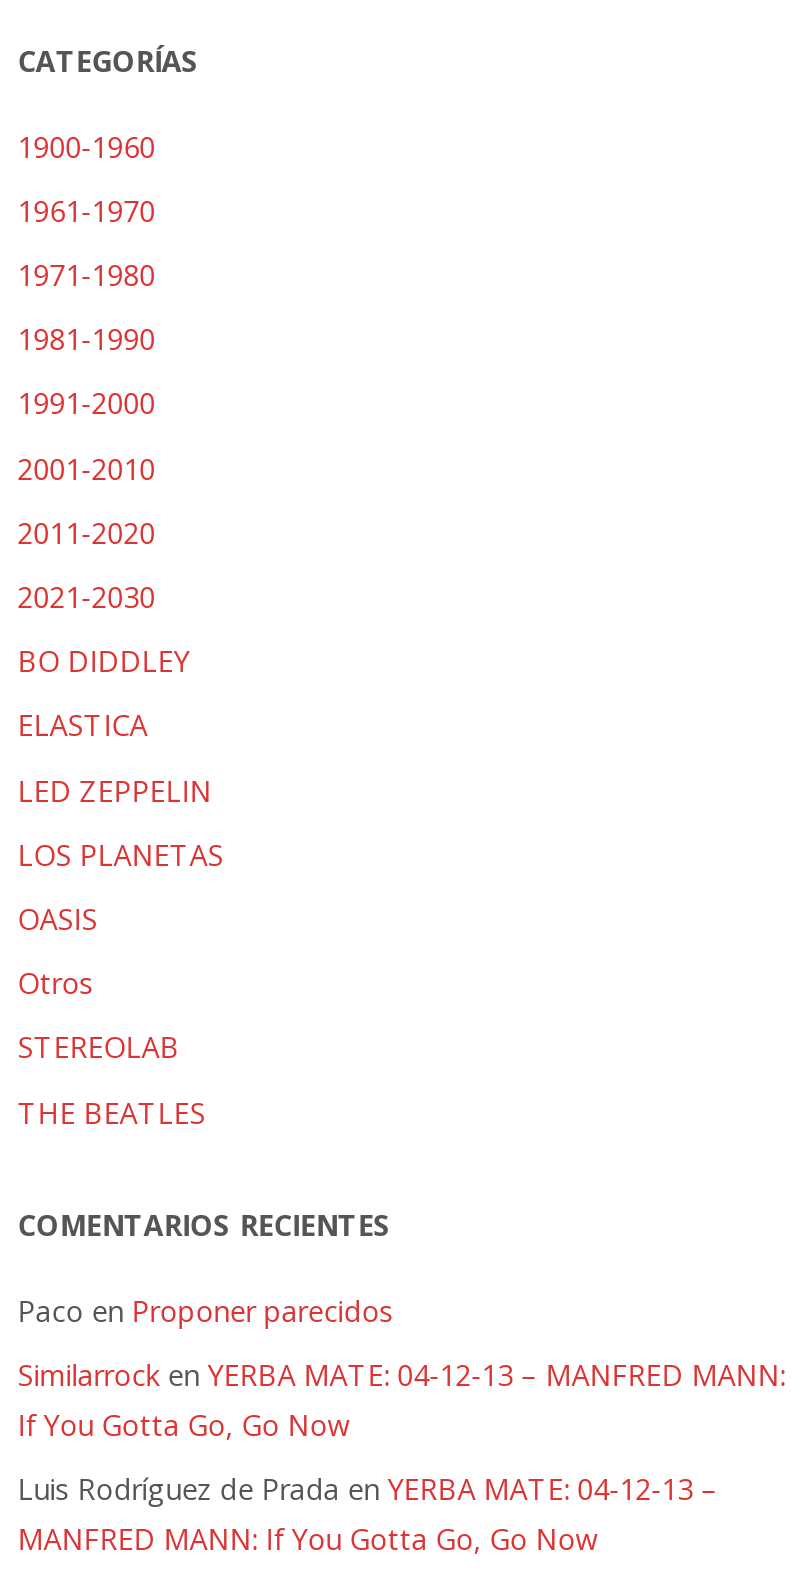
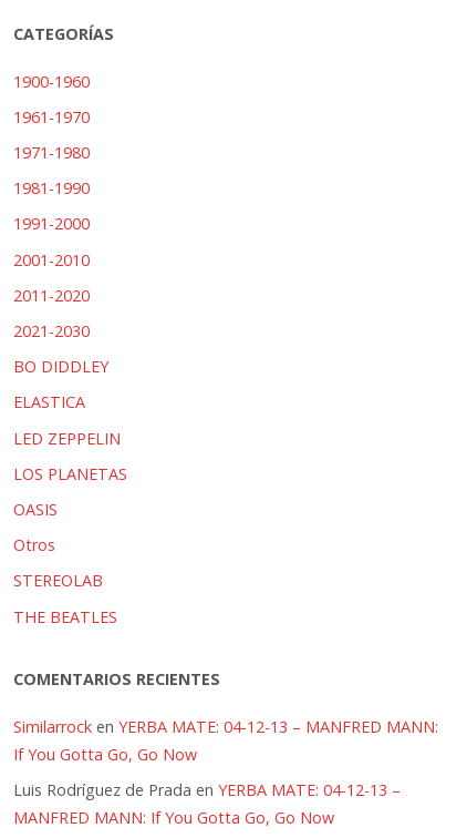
[18,1291,394,1329] Paco en Proponer parecidos -> none

